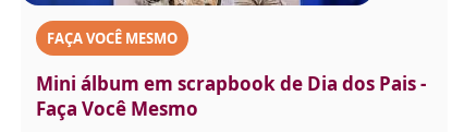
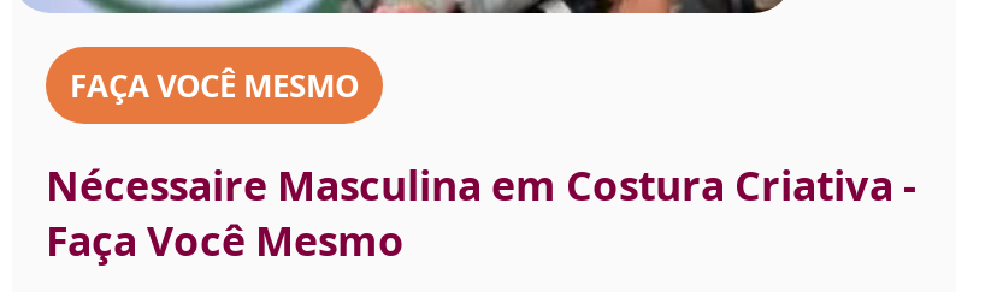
[36,71,426,96] Mini álbum em scrapbook de Dia dos Pais - -> [46,157,915,212] Nécessaire Masculina em Costura Criativa -

